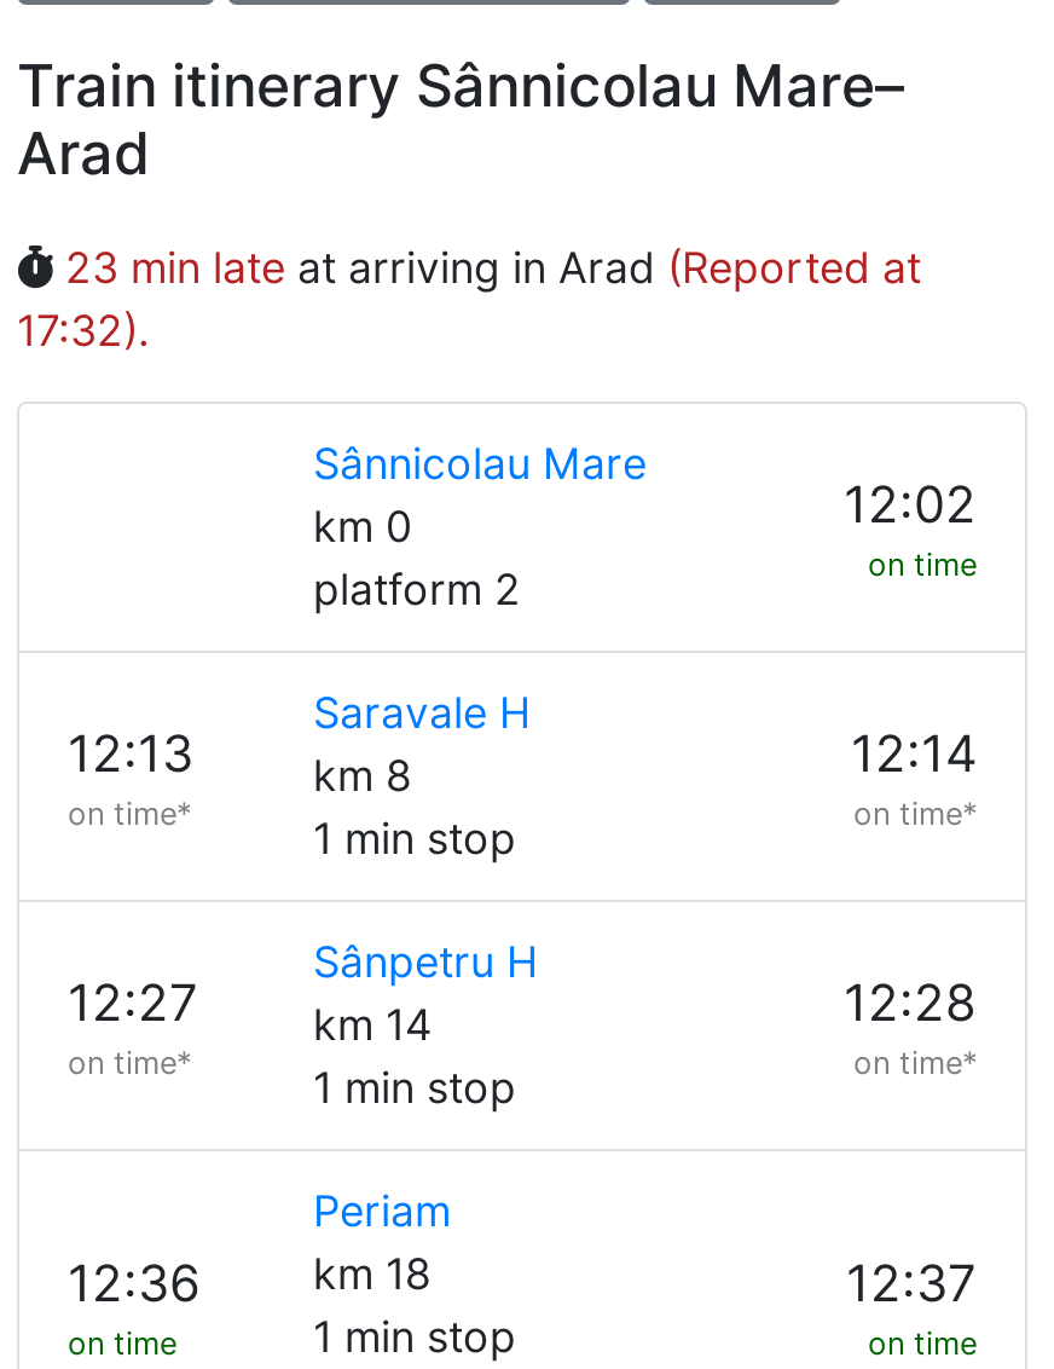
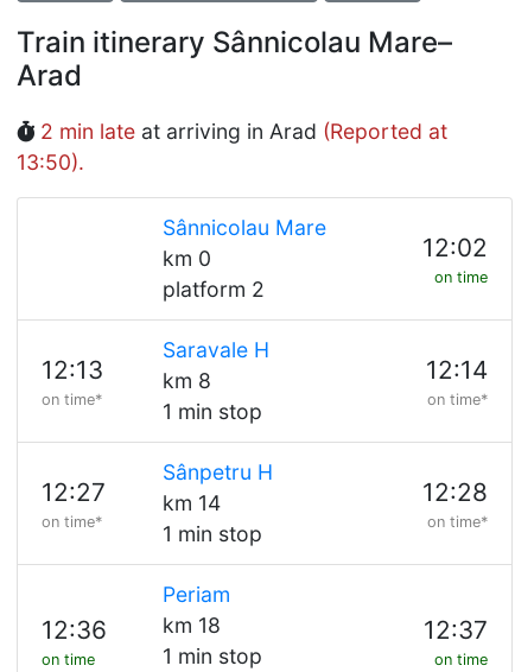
[65,242,921,293] 23 min late at arriving in Arad (Reported at -> [40,119,447,144] 2 min late at arriving in Arad (Reported at
[17,305,150,356] 17:32). -> [17,150,84,175] 13:50).

